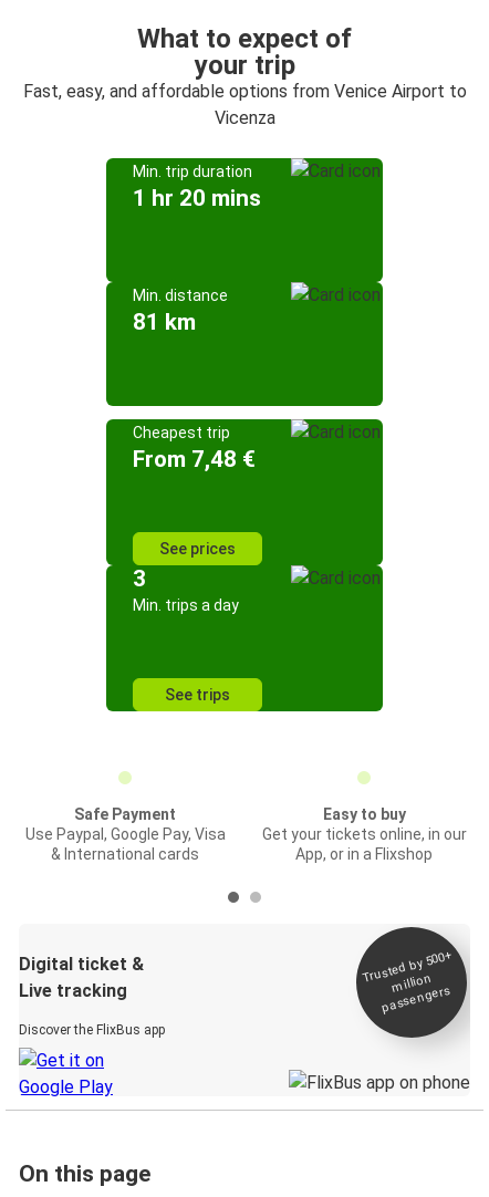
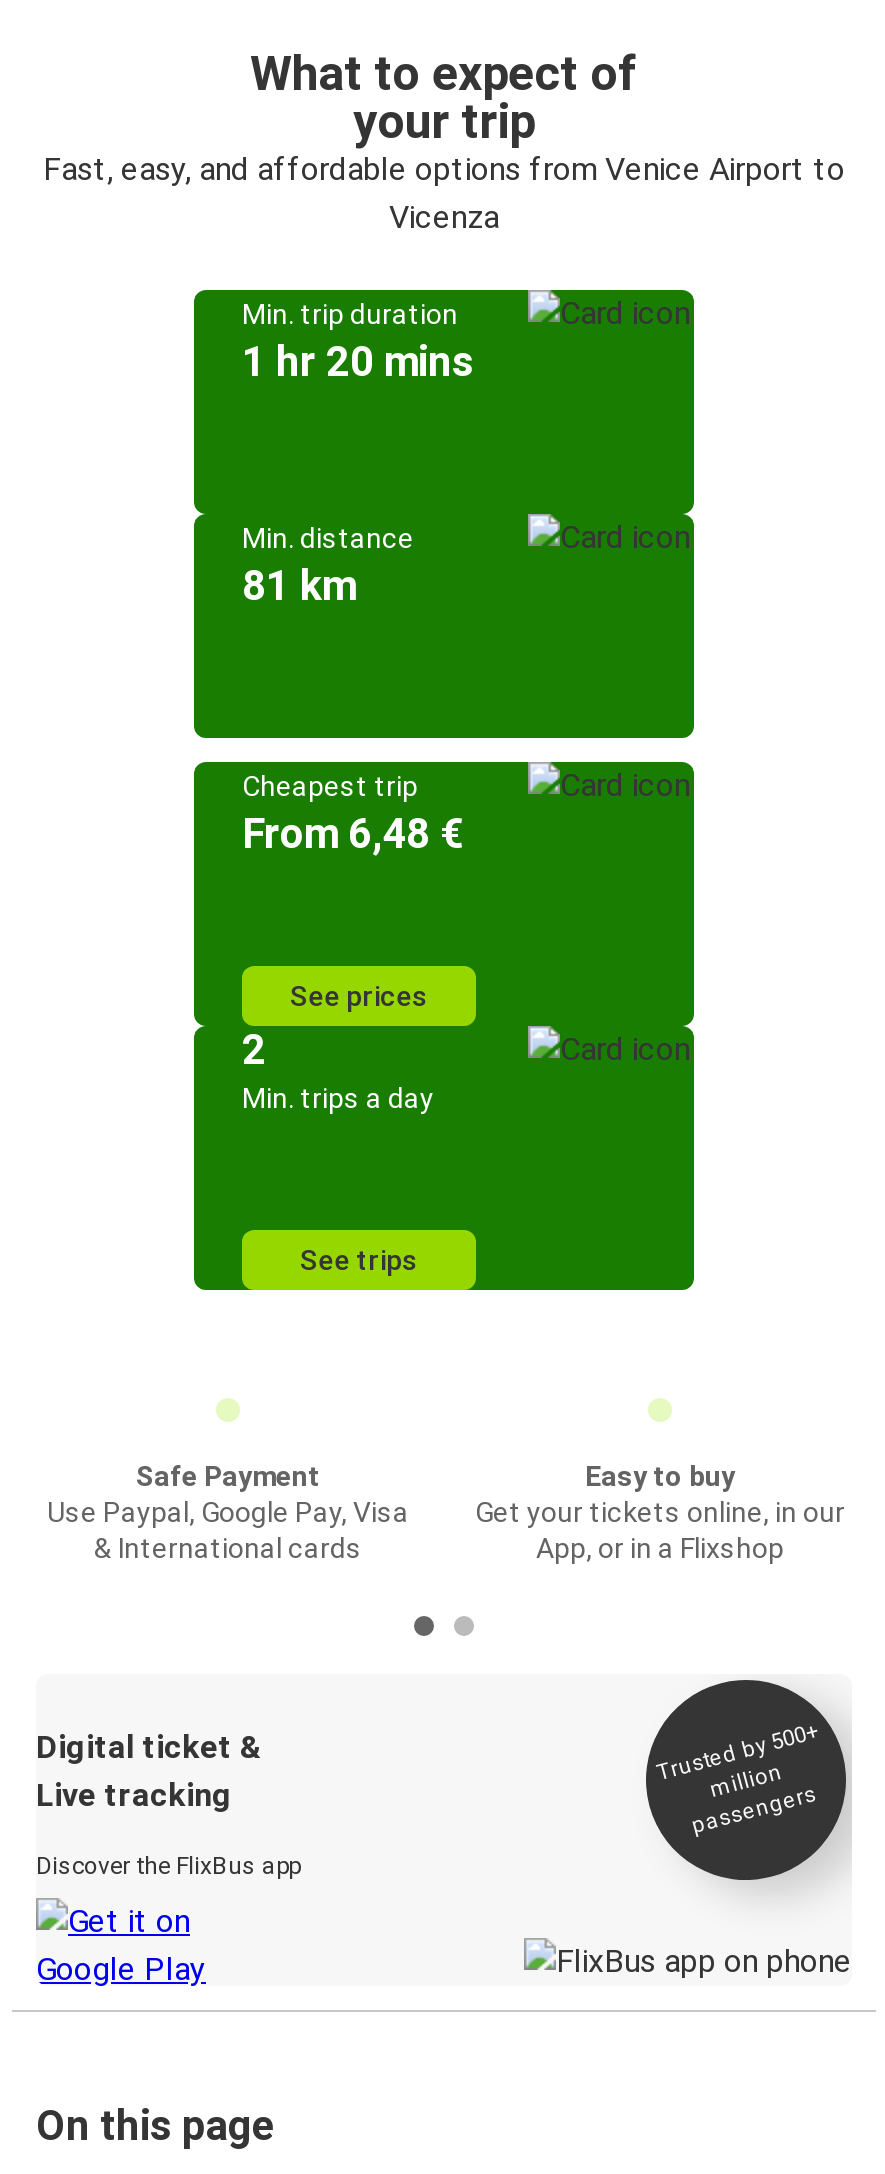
[133,446,256,472] From 7,48 € -> [242,810,464,858] From 6,48 €
[133,565,146,592] 3 -> [242,1026,266,1074] 2

